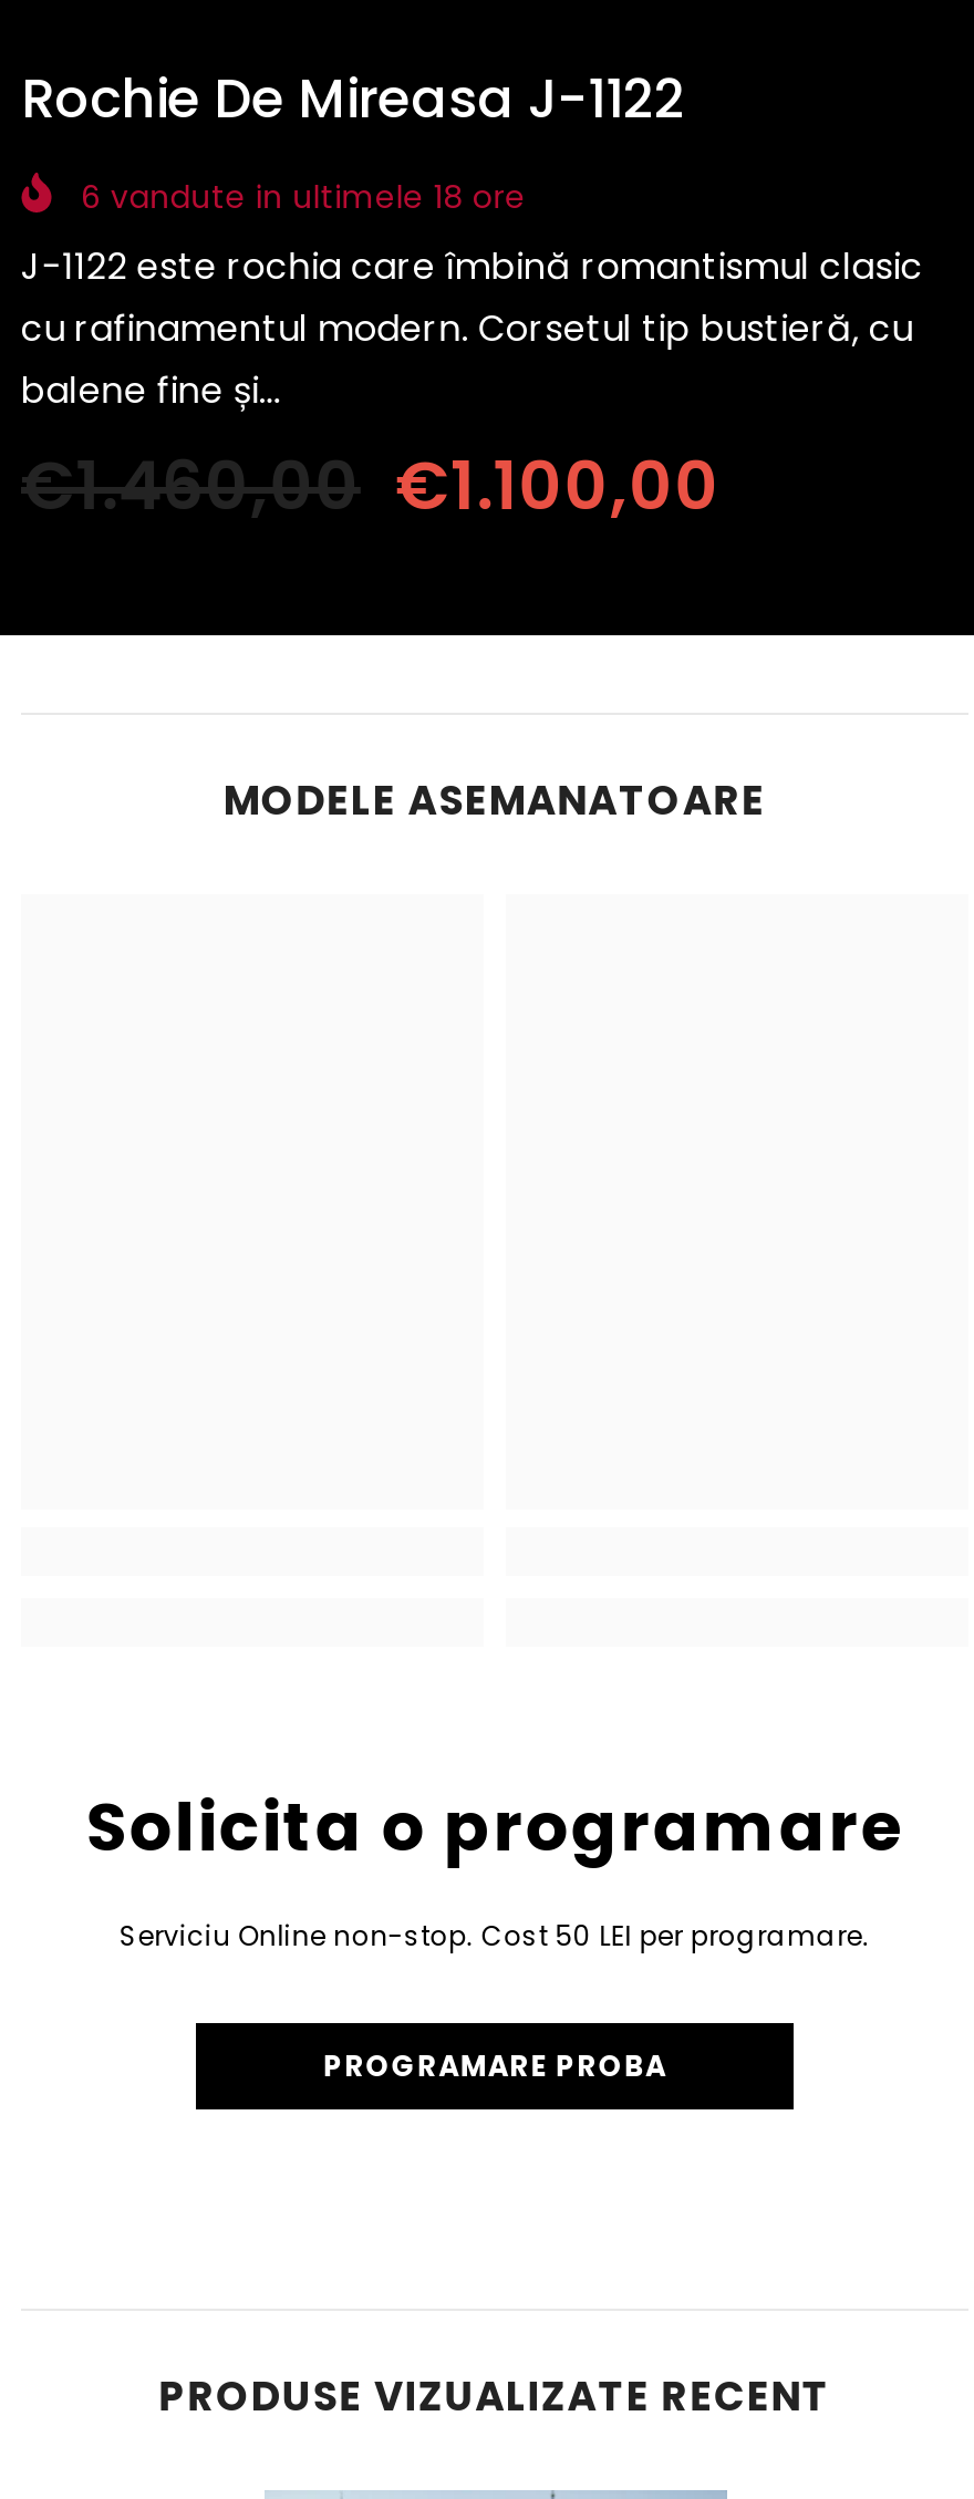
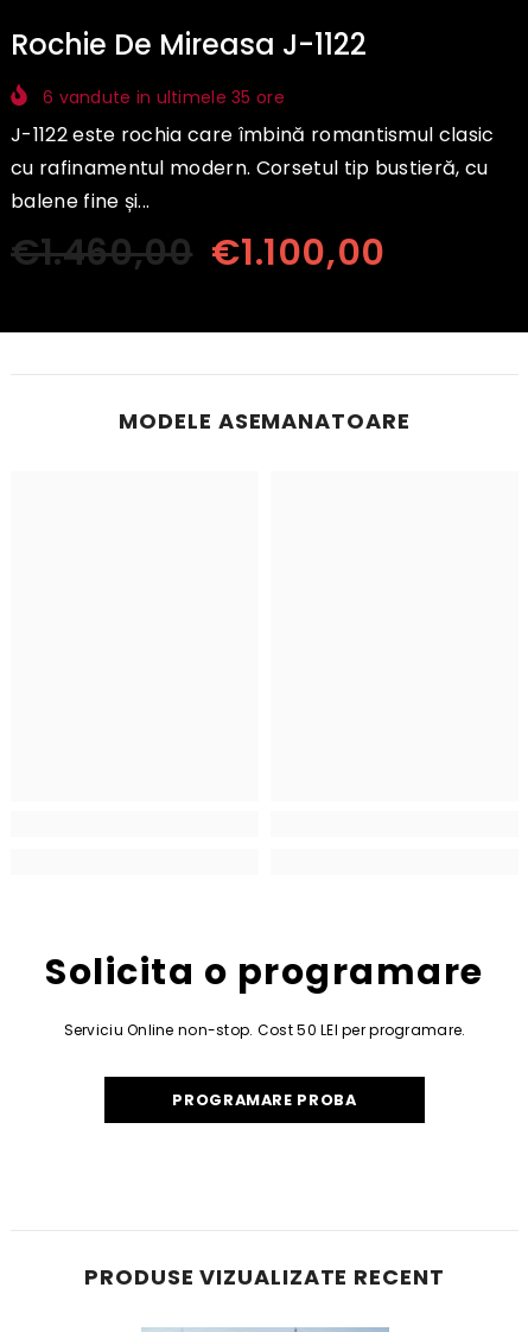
[81,175,526,220] 6 vandute in ultimele 18 ore -> [43,86,285,109] 6 vandute in ultimele 35 ore

